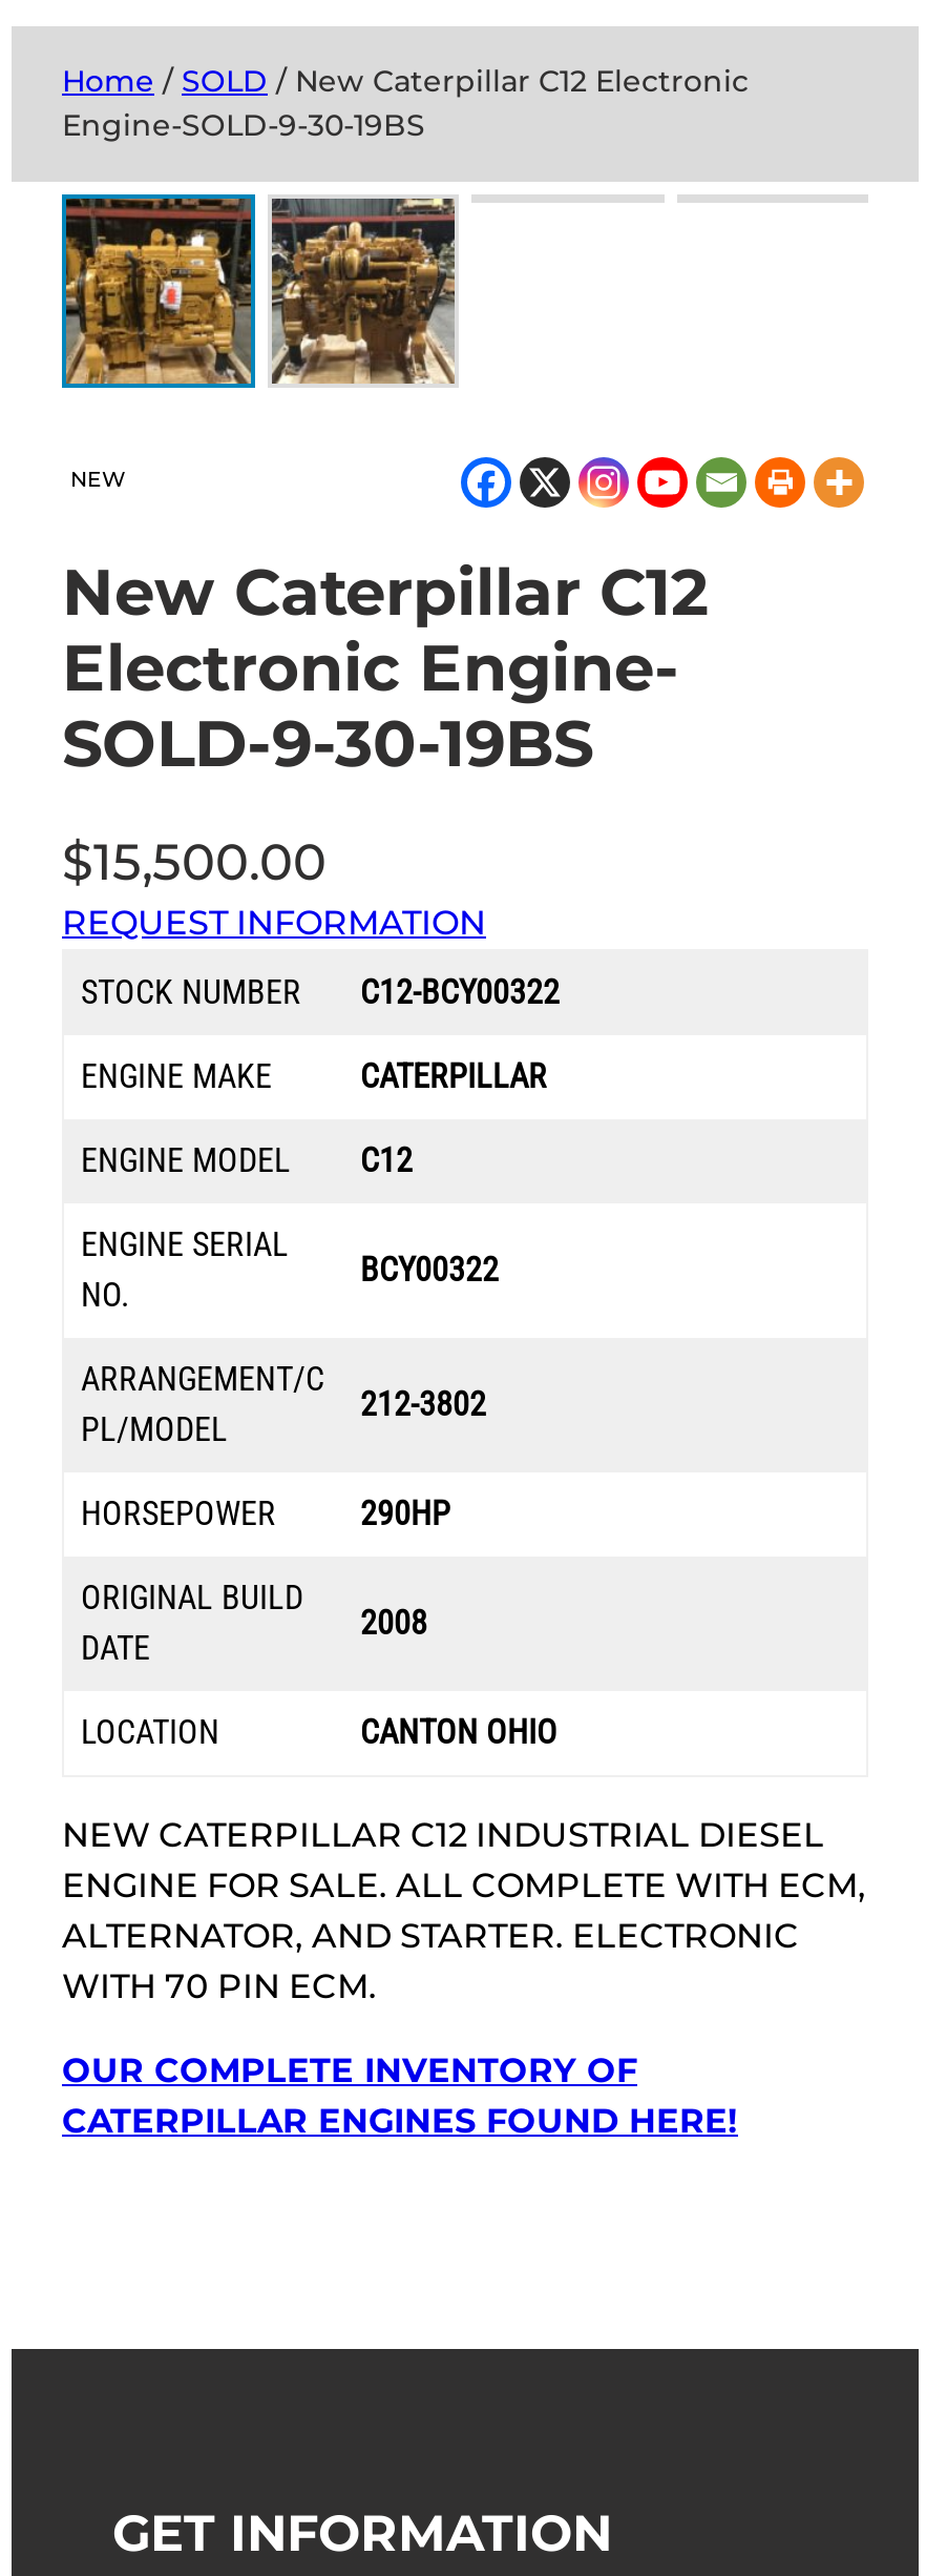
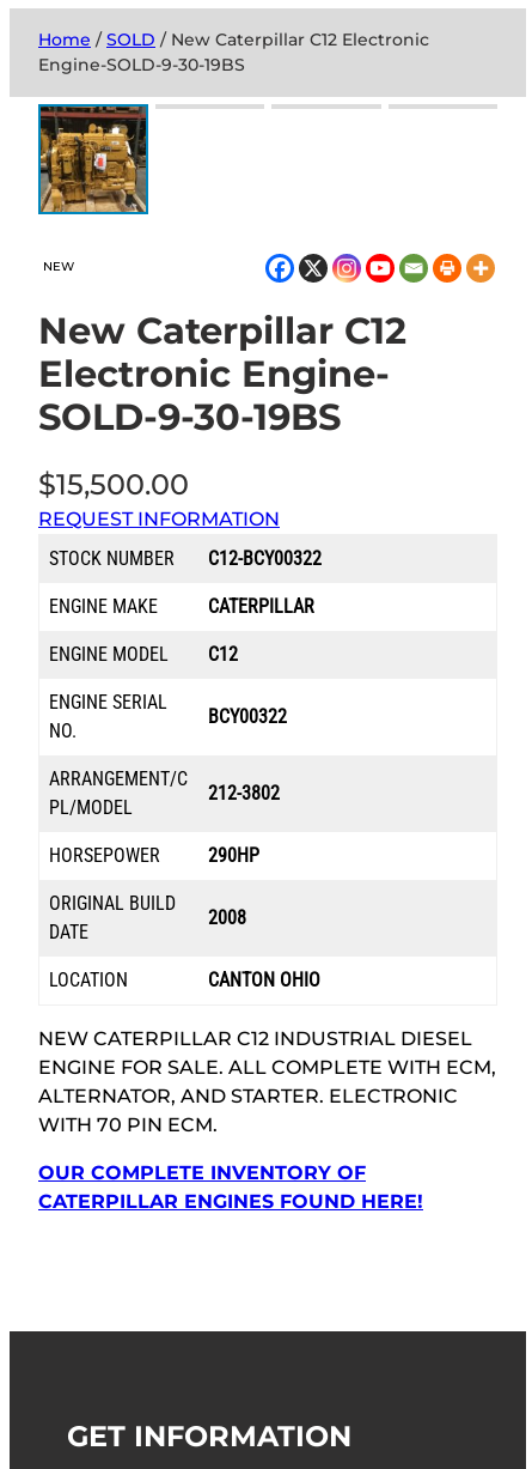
[268,197,459,388] [image] -> none

